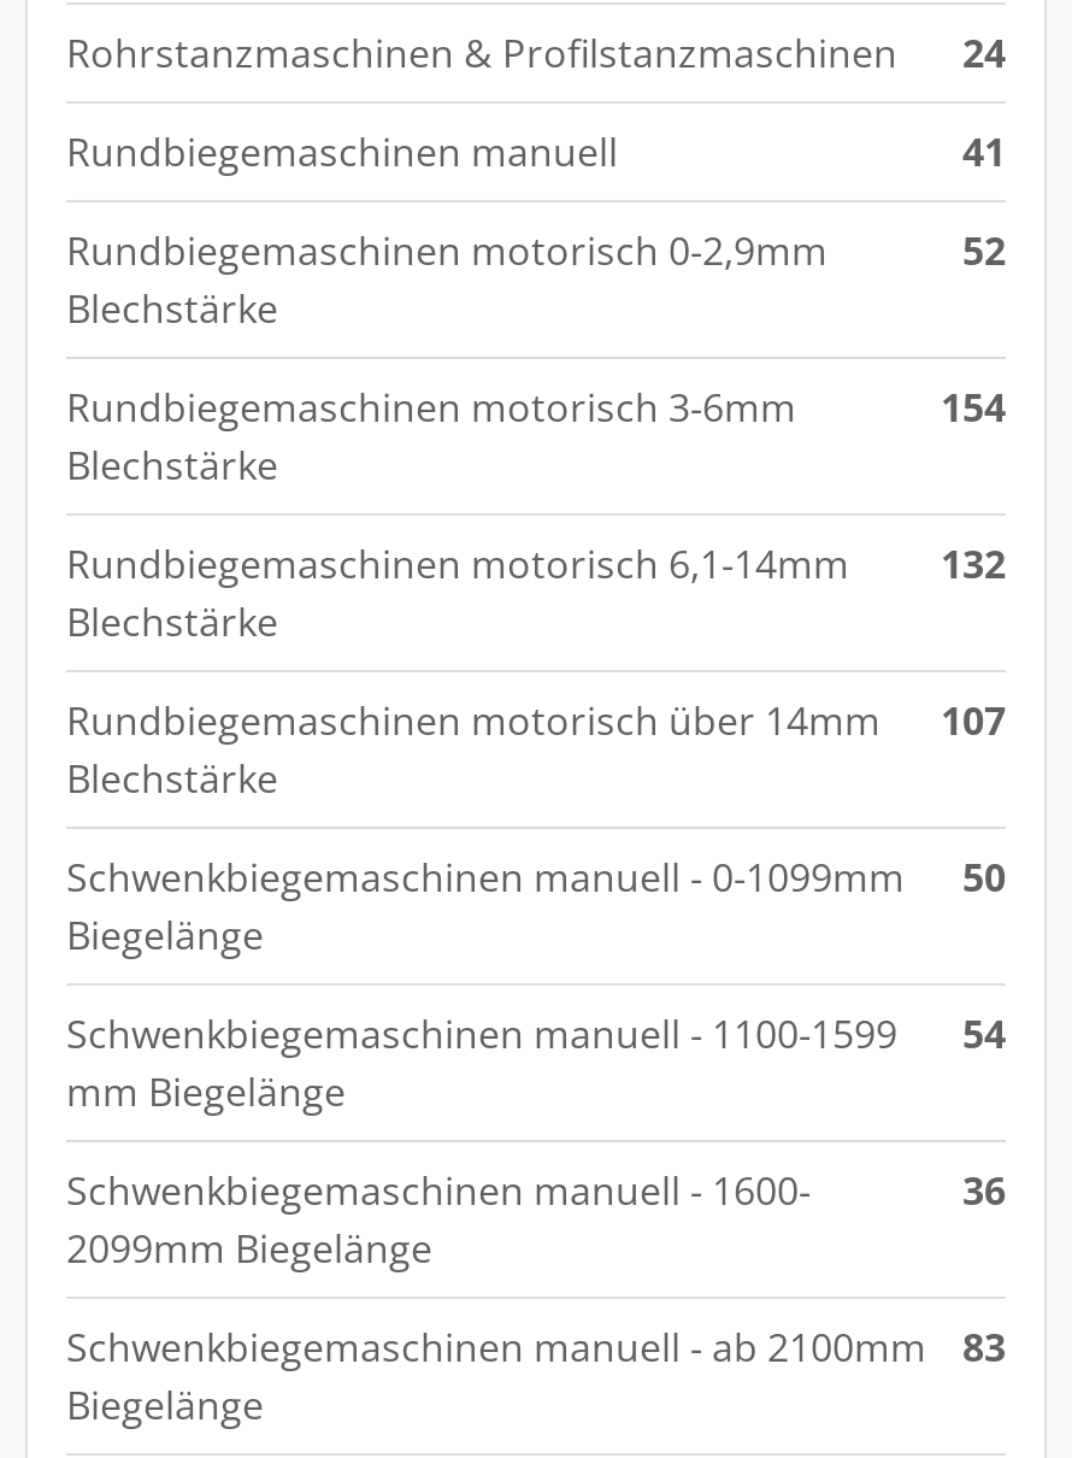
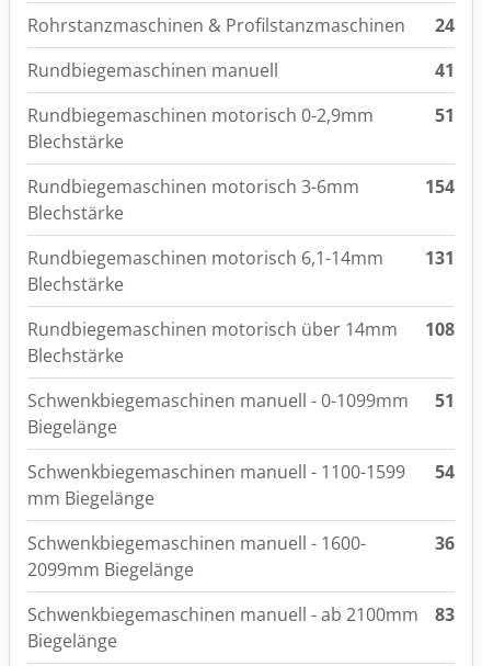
[962,224,1006,277] 52 -> [435,103,455,127] 51
[66,537,1006,590] Rundbiegemaschinen motorisch 6,1-14mm 132 -> [27,246,455,270] Rundbiegemaschinen motorisch 6,1-14mm 131
[66,694,1006,747] Rundbiegemaschinen motorisch über 14mm 107 -> [27,317,455,341] Rundbiegemaschinen motorisch über 14mm 108
[66,851,1006,904] Schwenkbiegemaschinen manuell - 0-1099mm 50 -> [27,388,455,413] Schwenkbiegemaschinen manuell - 0-1099mm 51

